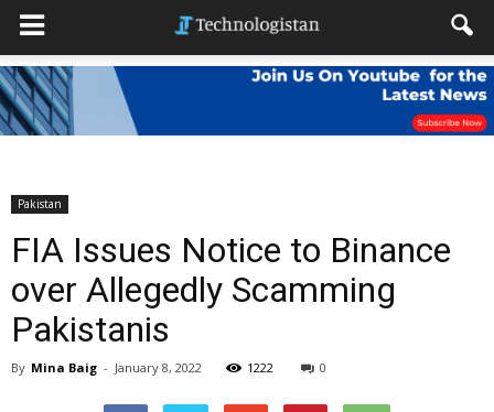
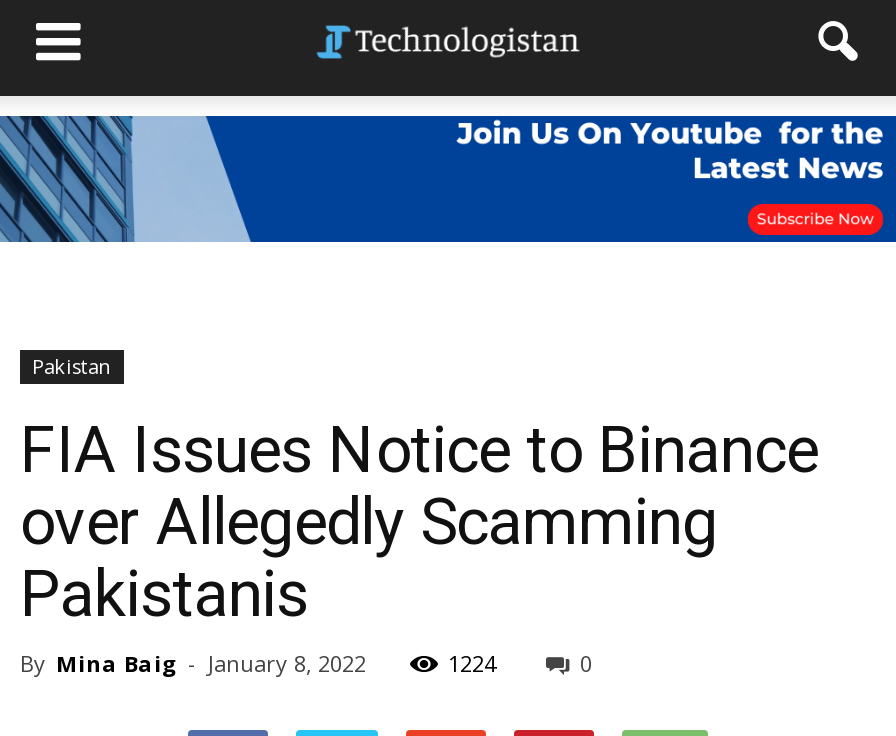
[247,359,273,376] 1222 -> [448,648,496,678] 1224

